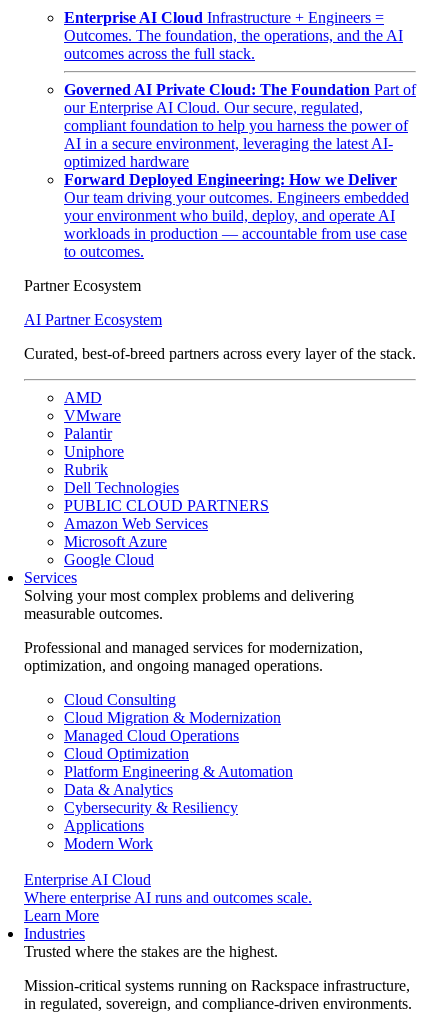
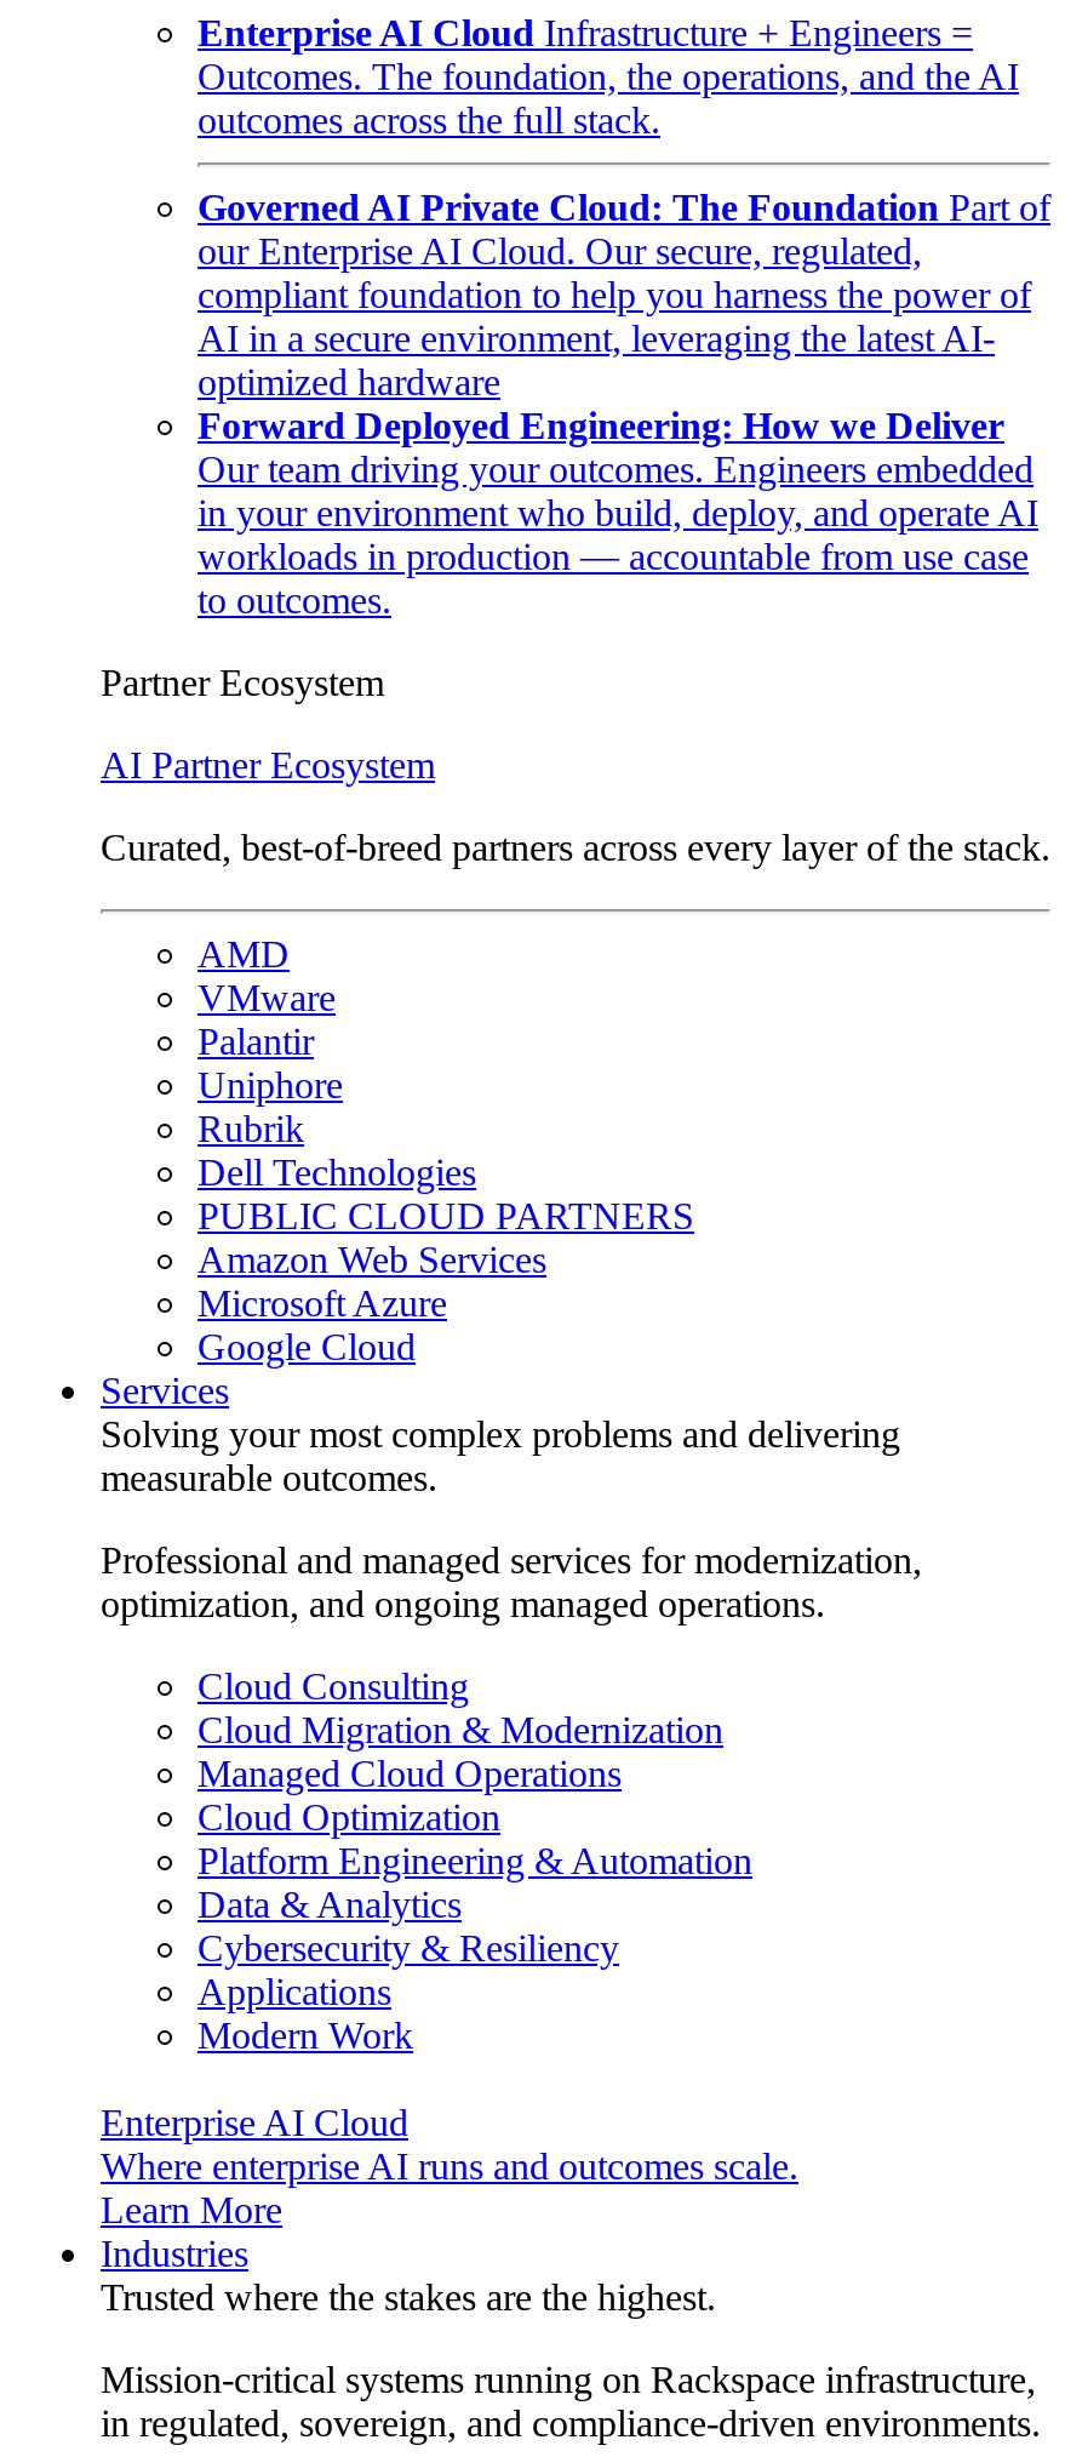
[64,207,395,224] your environment who build, deploy, and operate AI -> [197,493,1038,534] in your environment who build, deploy, and operate AI

